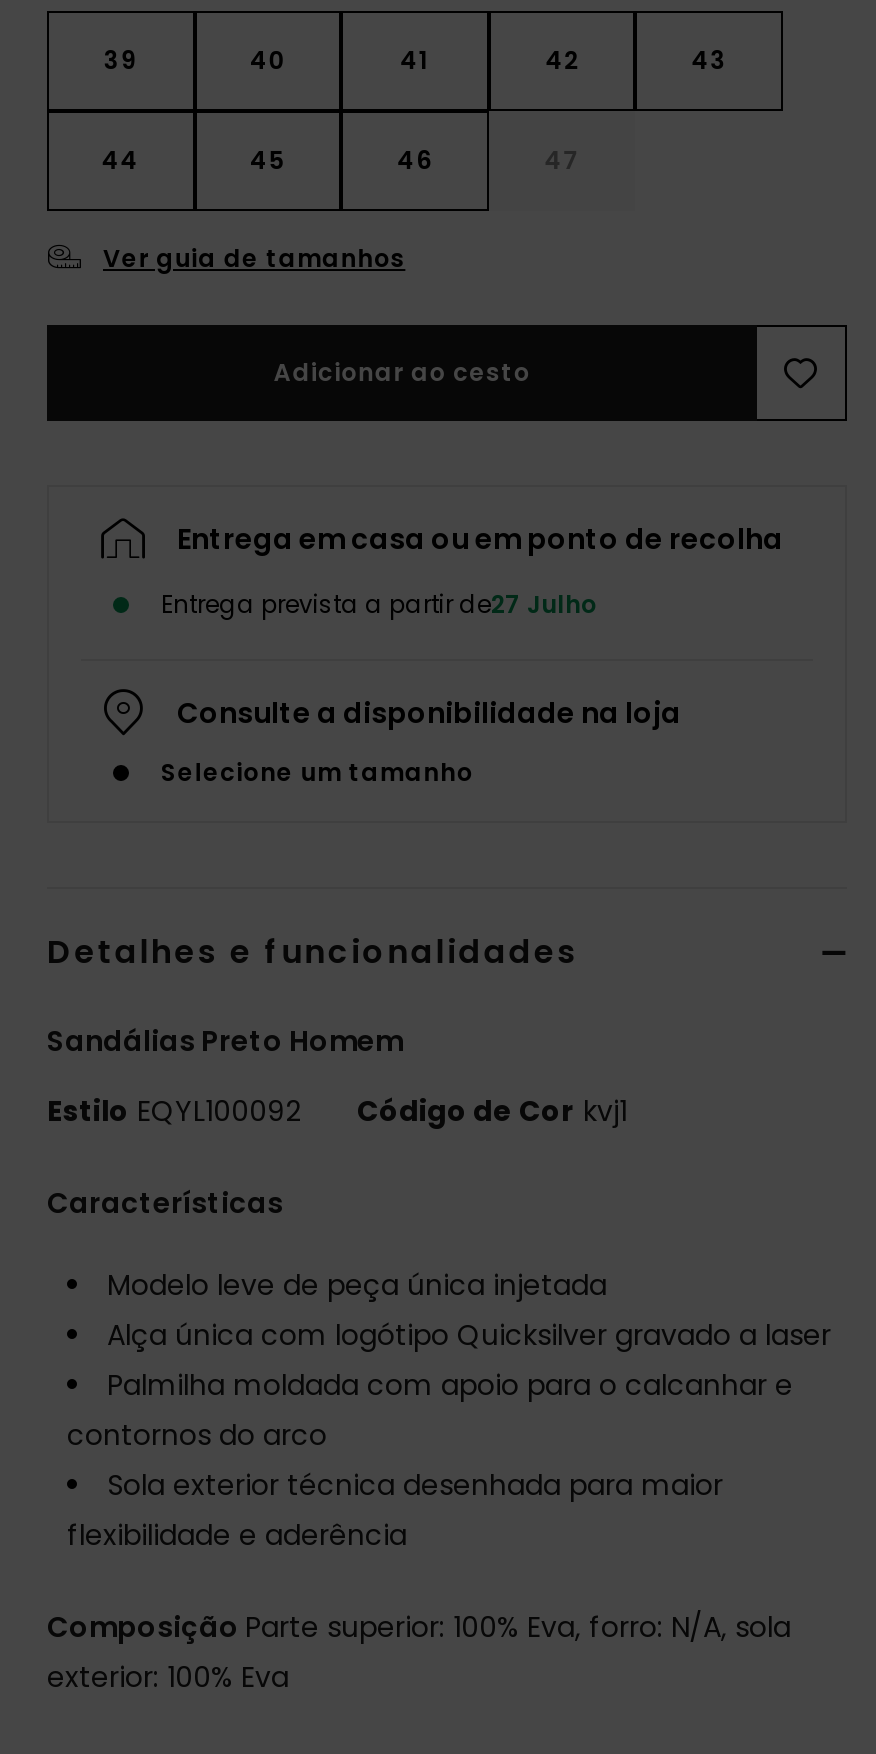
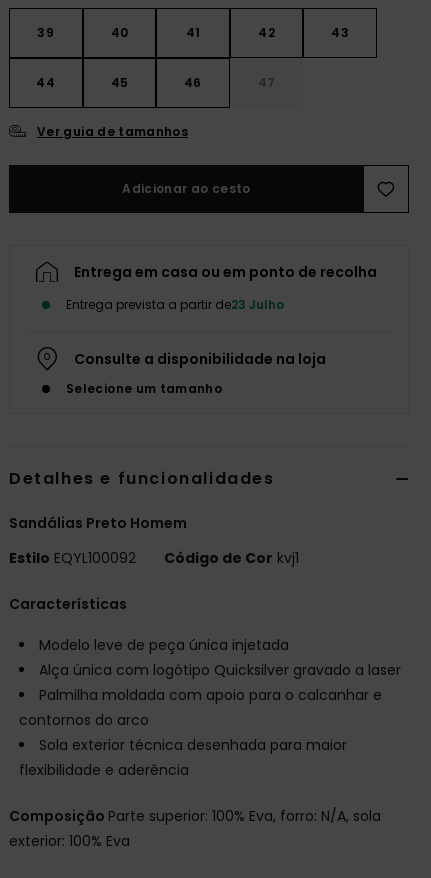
[161,587,597,621] Entrega prevista a partir de27 Julho -> [66,296,284,313] Entrega prevista a partir de23 Julho

